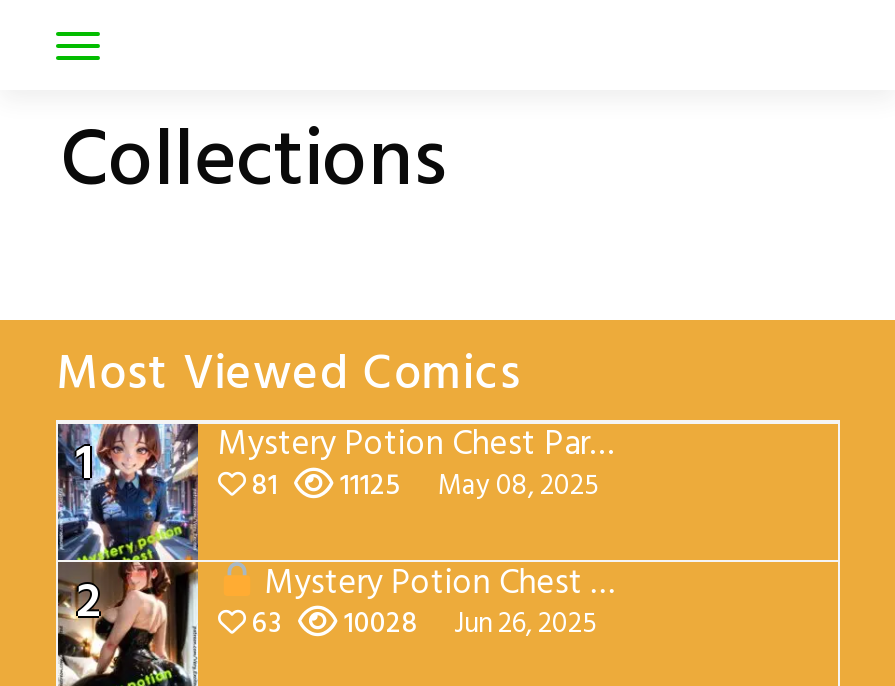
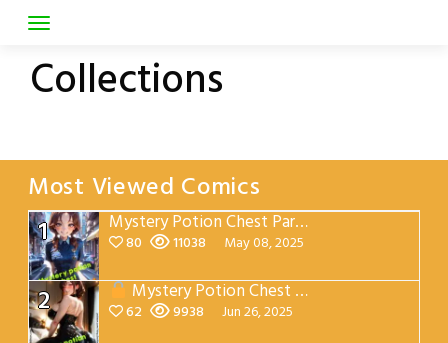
[246,464,278,510] 81 -> [123,232,142,255] 80
[334,464,402,510] 11125 -> [170,232,206,255] 11038
[246,602,282,648] 63 -> [123,301,142,324] 62
[338,602,418,648] 10028 -> [170,301,204,324] 9938

